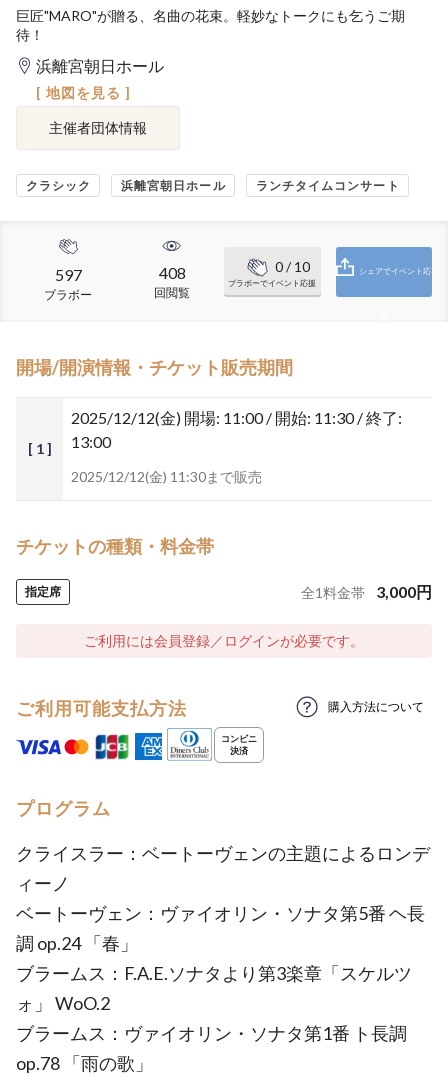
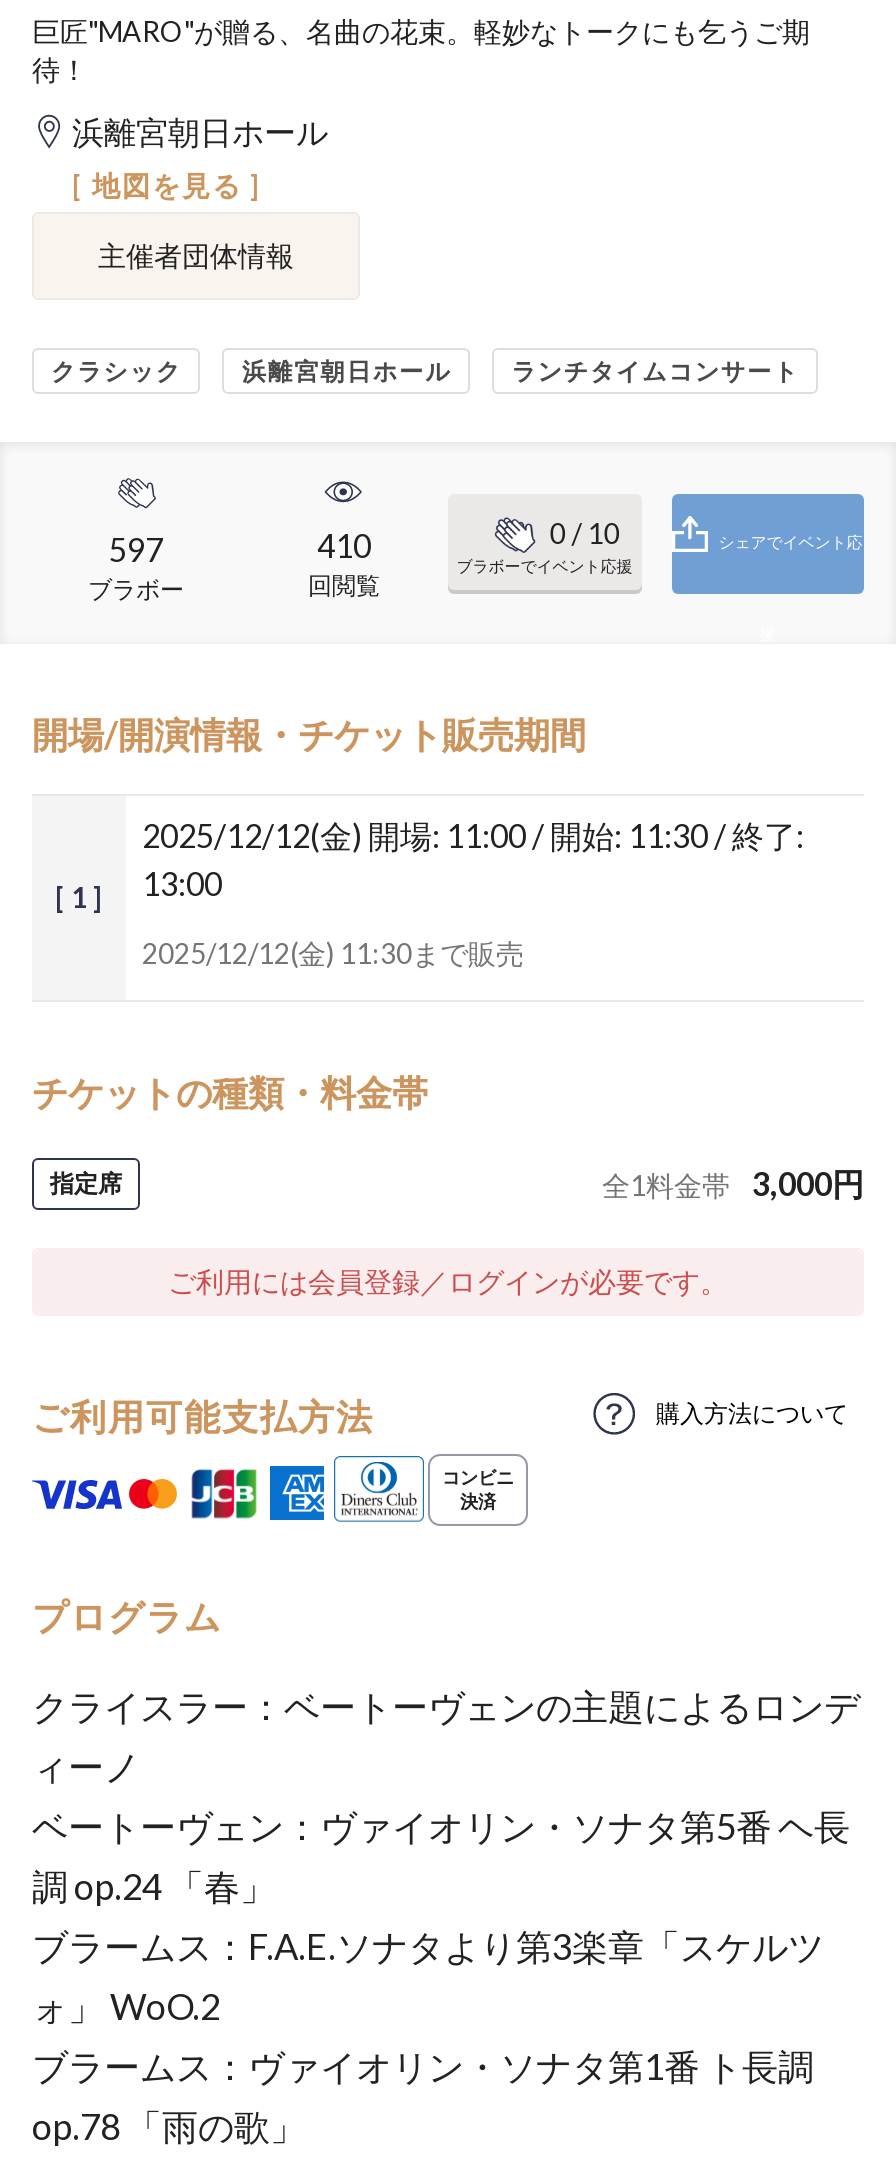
[158,263,185,282] 408 -> [317,526,371,564] 410

